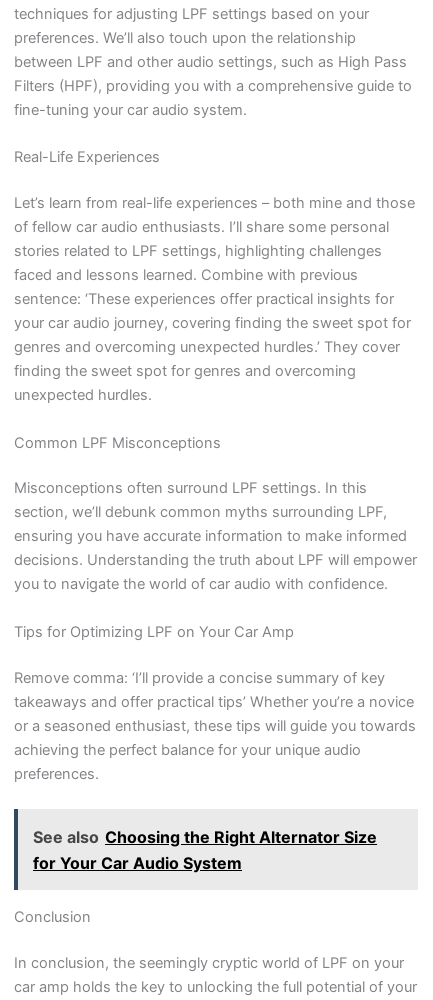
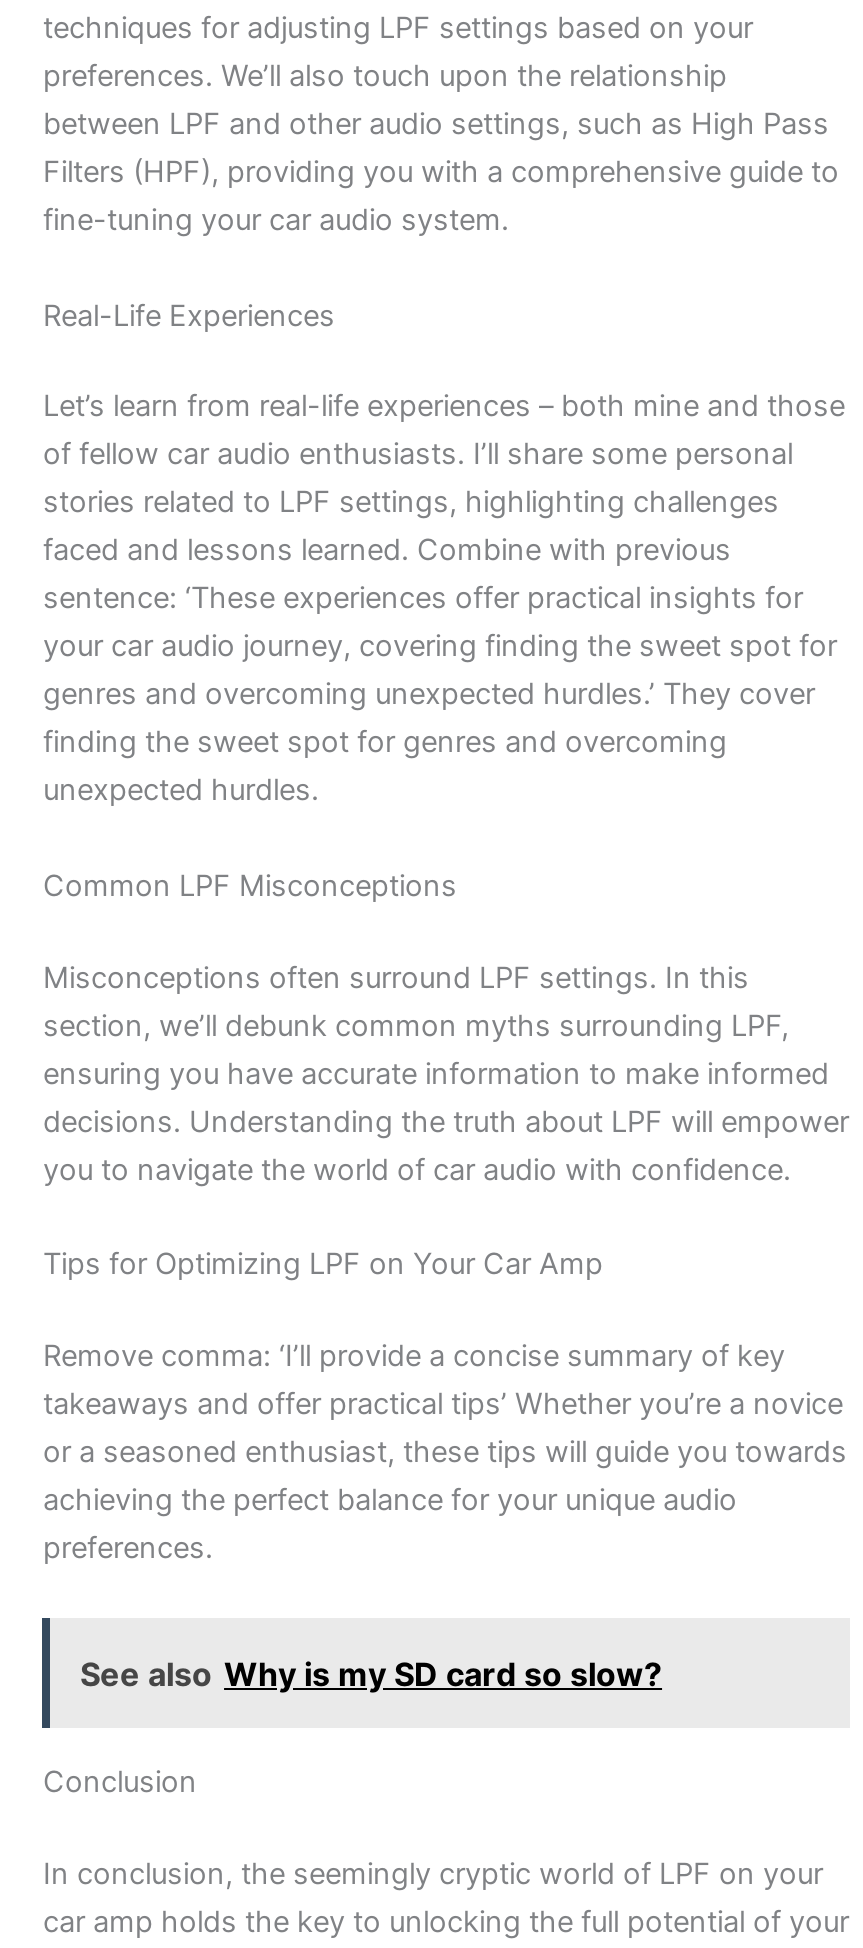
[33,826,377,872] See also Choosing the Right Alternator Size | for Your Car Audio System -> [80,1653,662,1693] See also Why is my SD card so slow?

